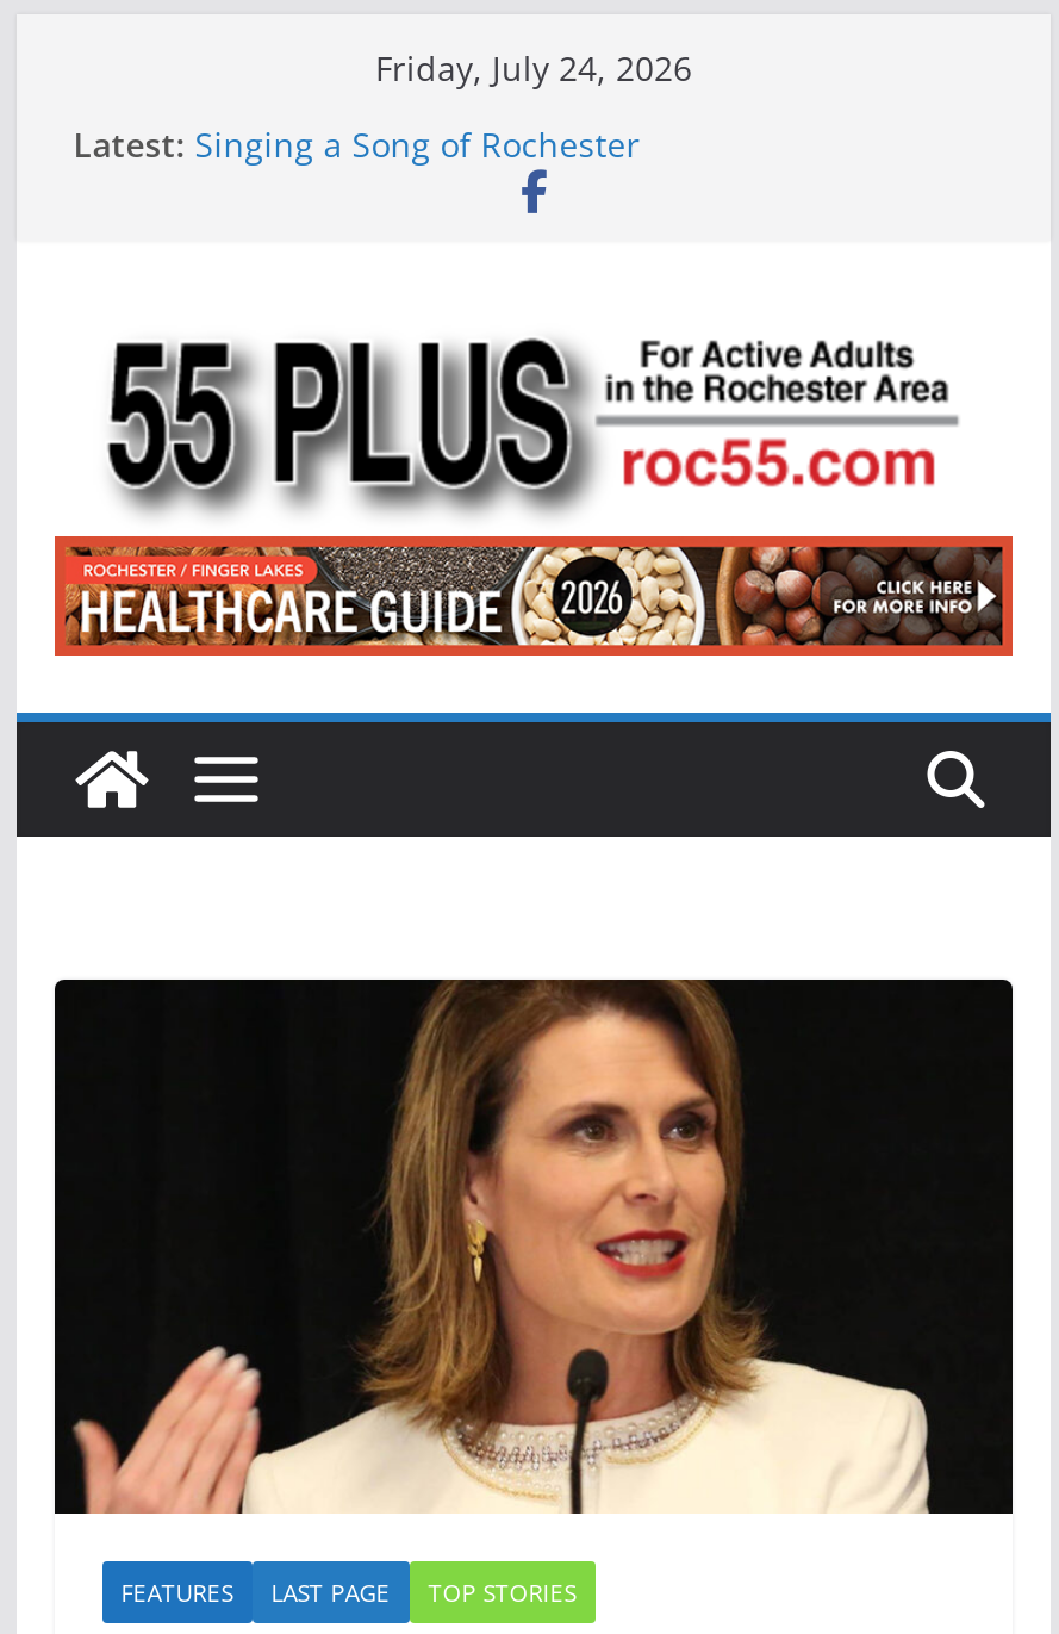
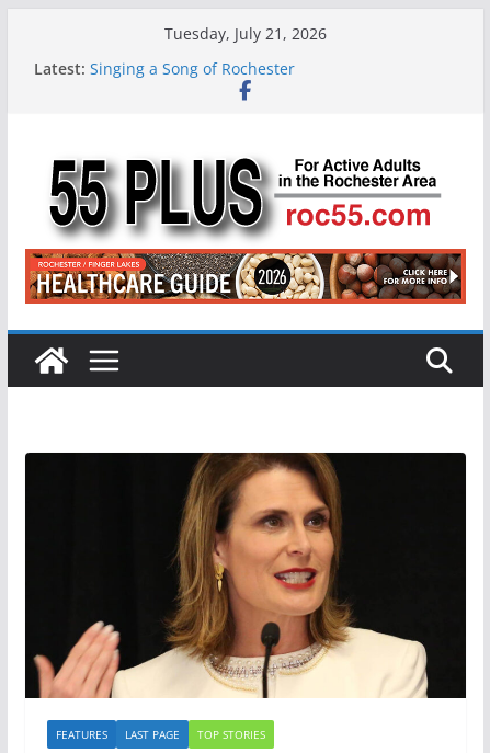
[375,45,692,91] Friday, July 24, 2026 -> [164,23,327,44] Tuesday, July 21, 2026

